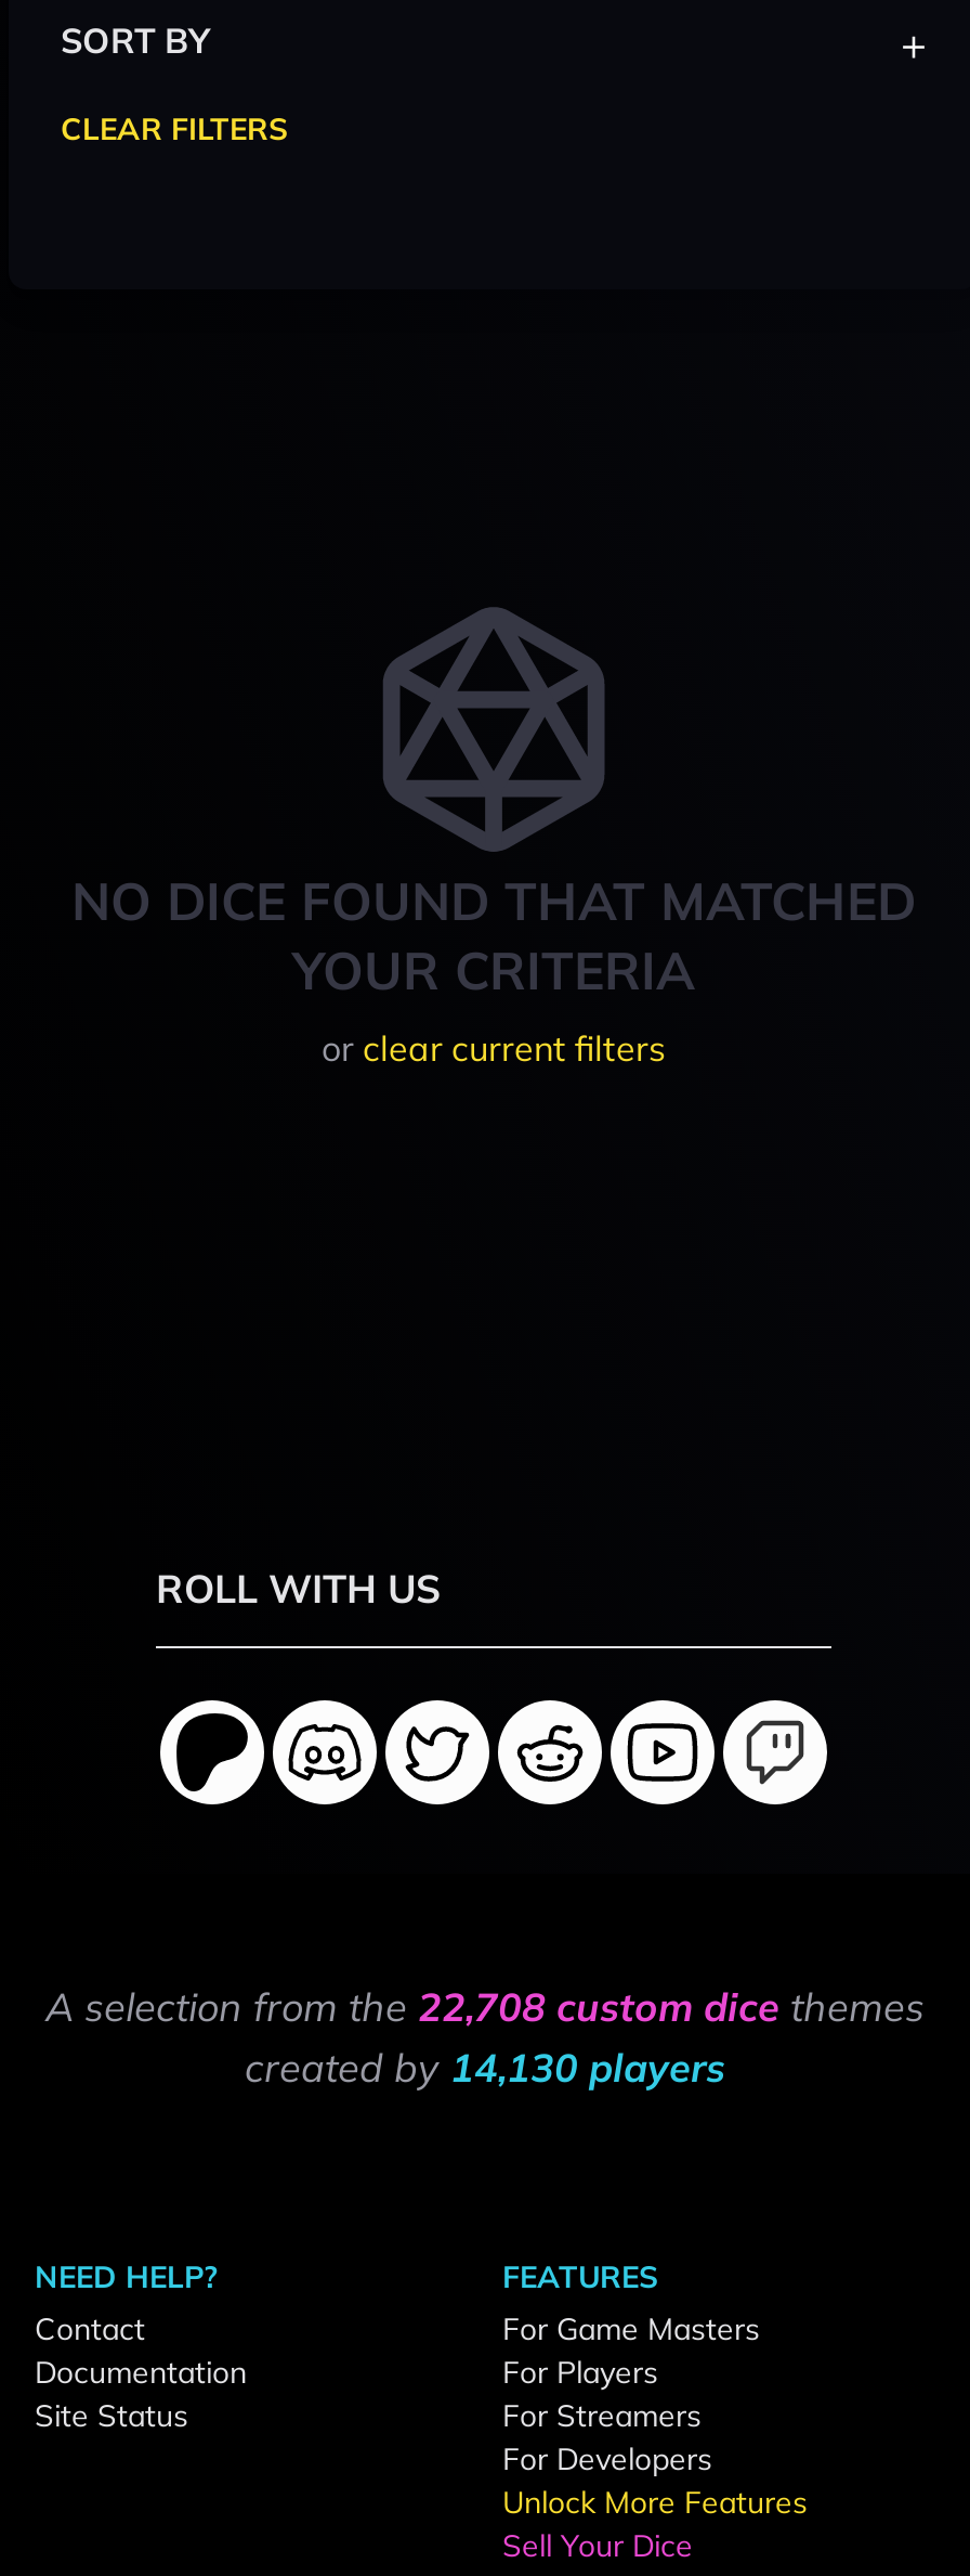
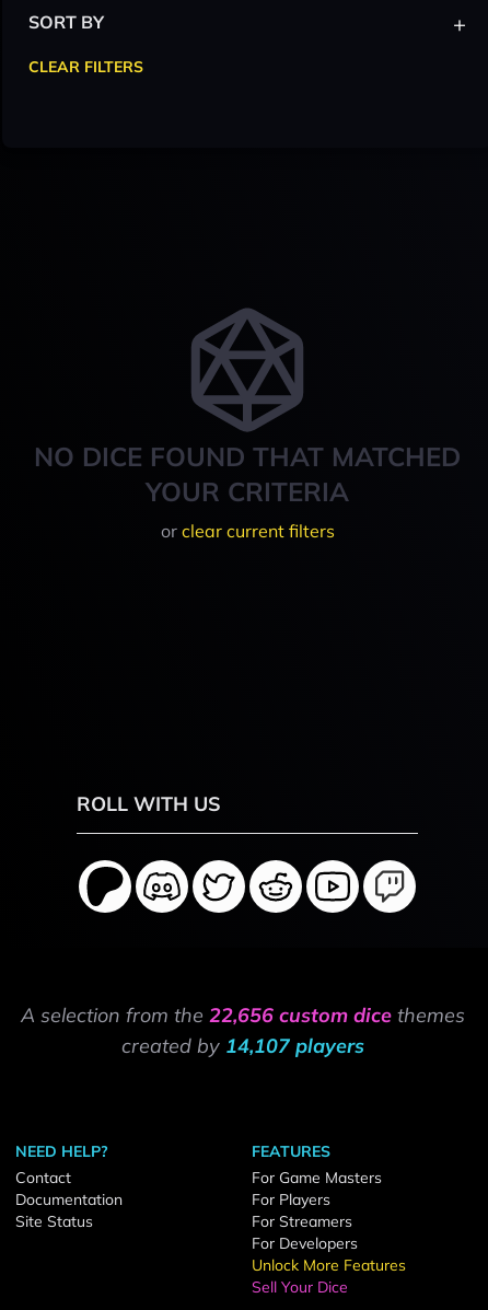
[45,1982,925,2032] A selection from the 22,708 custom dice themes -> [21,1002,465,1028] A selection from the 22,656 custom dice themes
[245,2043,725,2093] created by 14,130 players -> [121,1033,364,1058] created by 14,107 players

